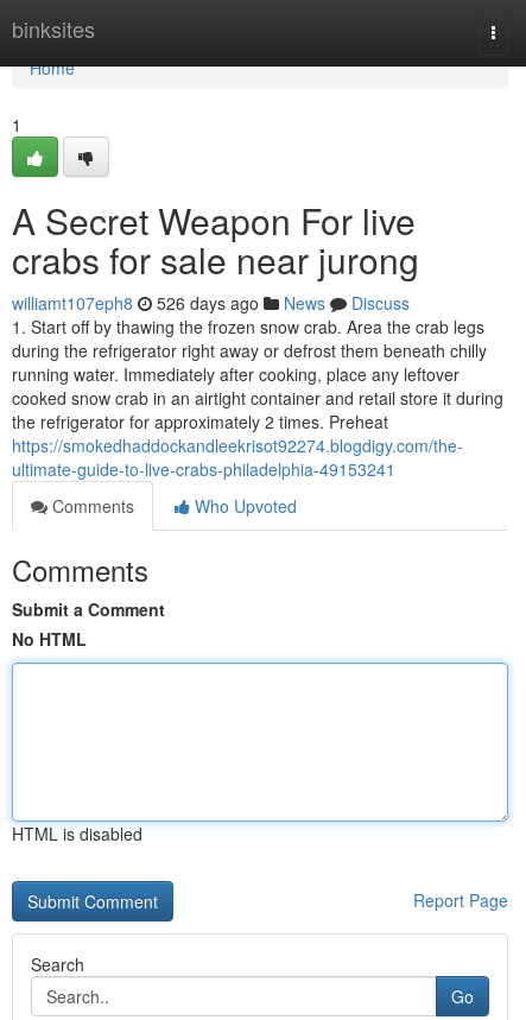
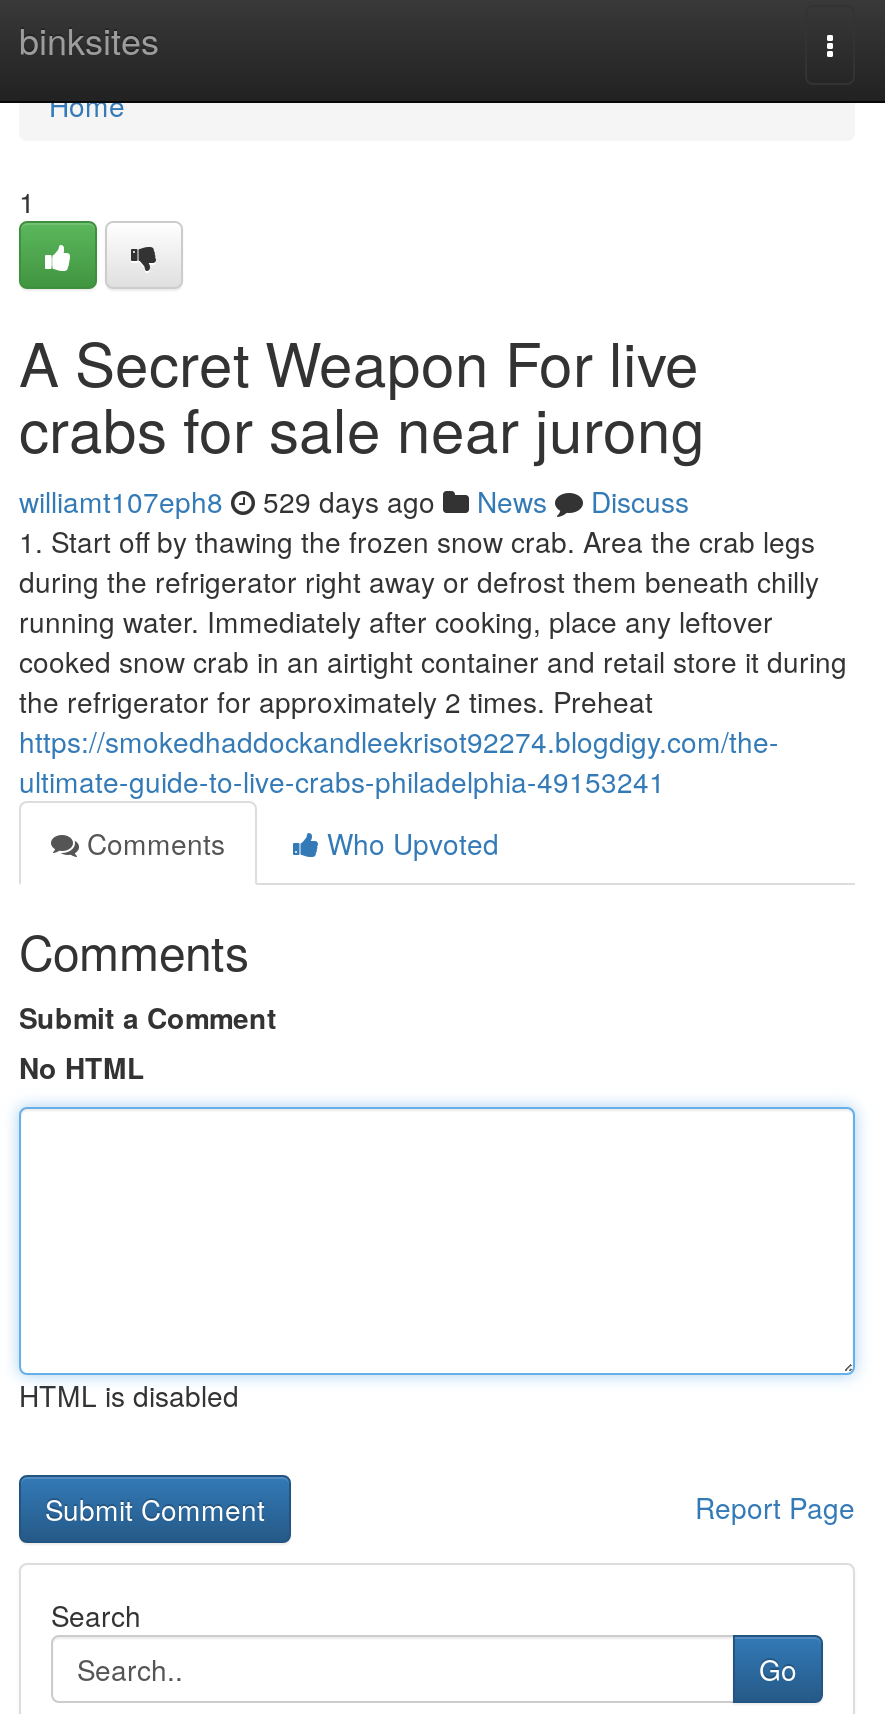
[12,291,410,315] williamt107eph8 526 days ago News Discuss -> [19,481,689,521] williamt107eph8 529 days ago News Discuss

